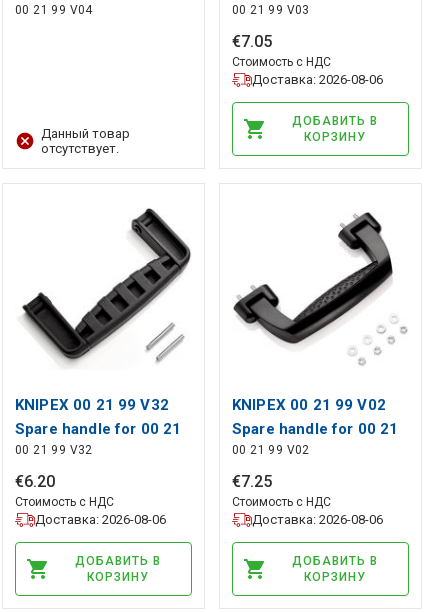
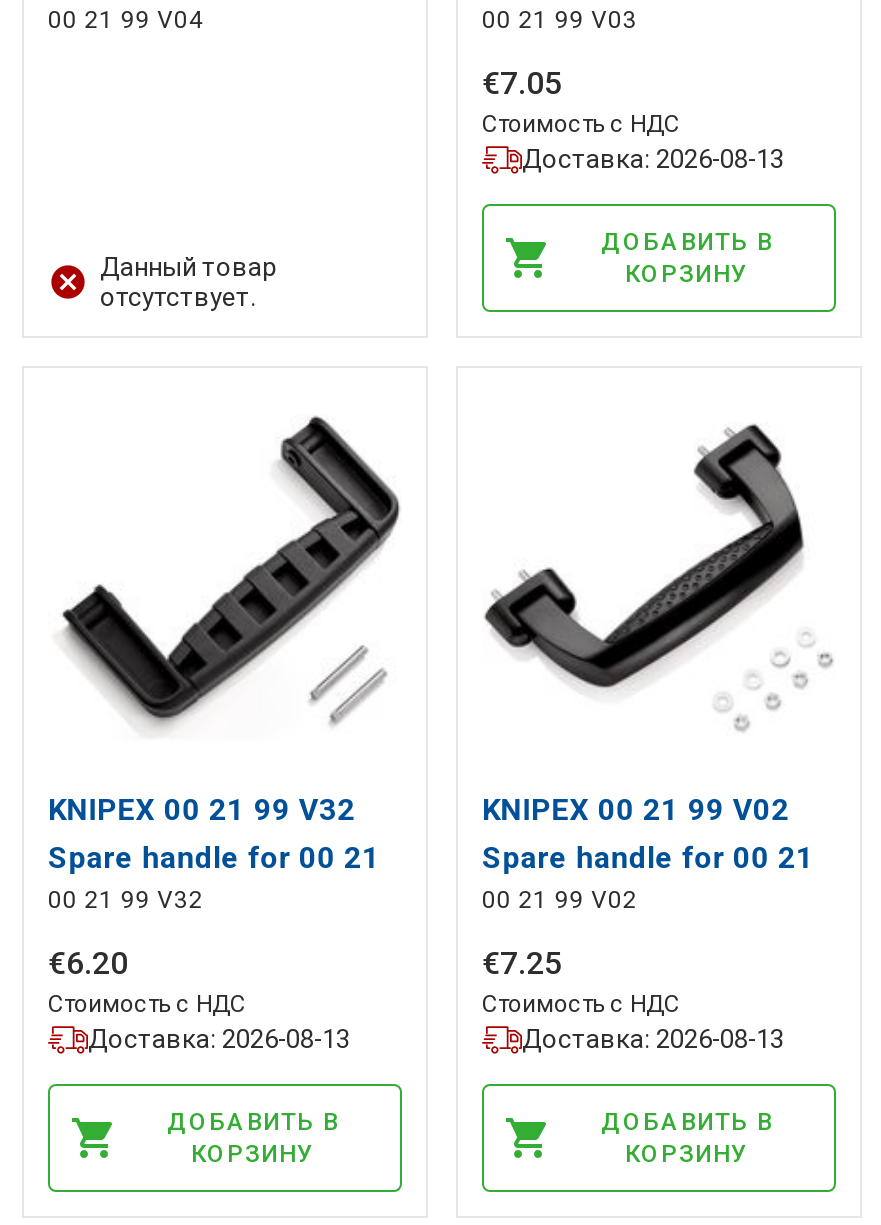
[252,72,383,87] Доставка: 2026-08-06 -> [522,144,784,174] Доставка: 2026-08-13
[35,512,166,527] Доставка: 2026-08-06 -> [88,1024,350,1054] Доставка: 2026-08-13
[252,512,383,527] Доставка: 2026-08-06 -> [522,1024,784,1054] Доставка: 2026-08-13

